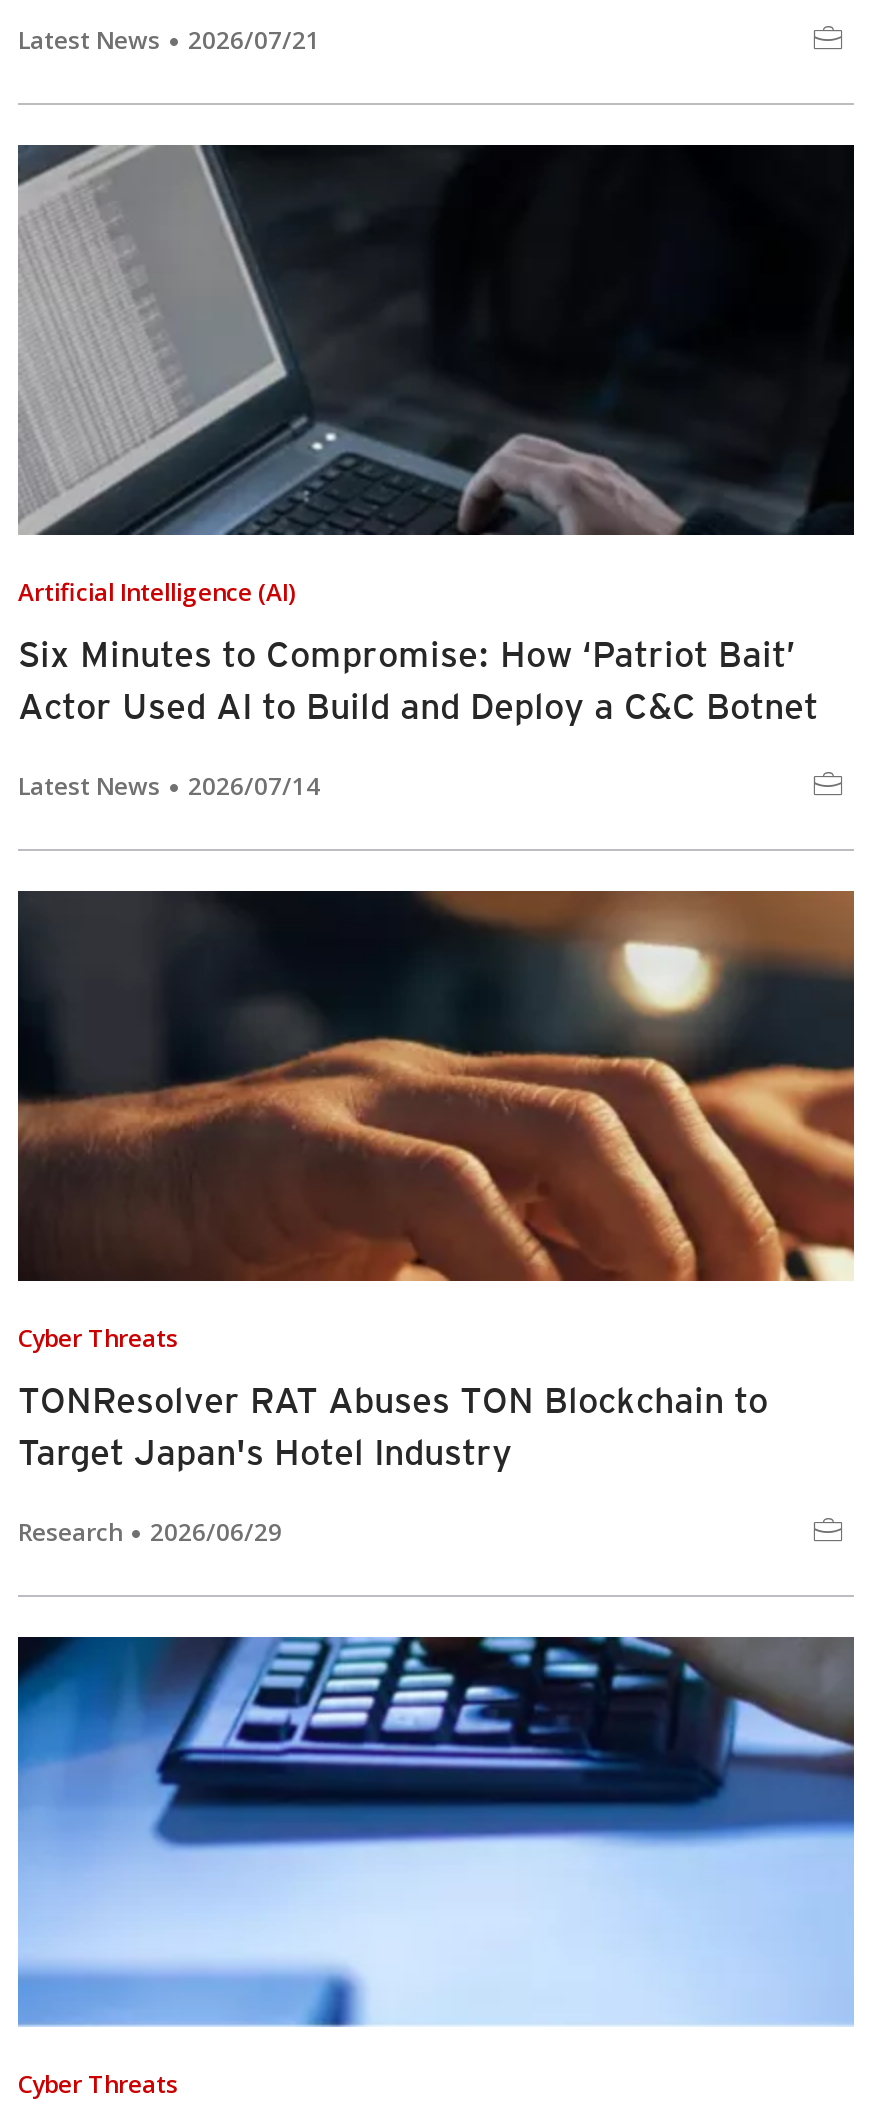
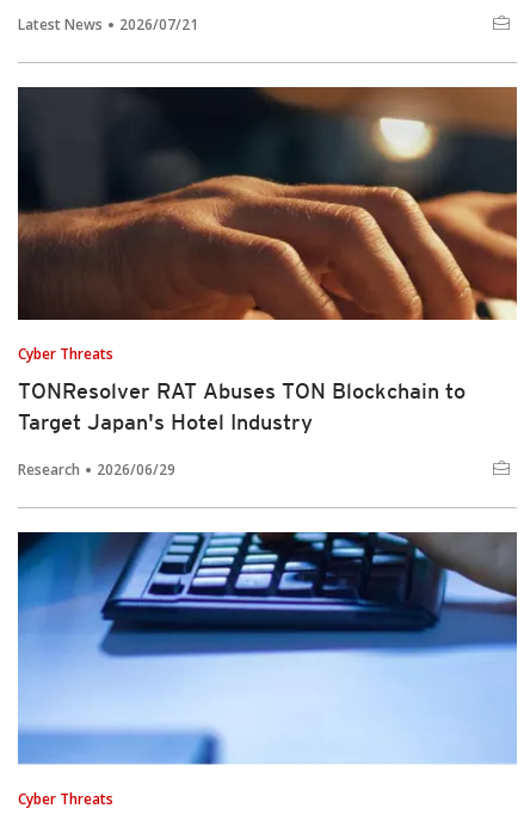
[18,143,856,804] [image] | Artificial Intelligence (AI) | Six Minutes to Compromise: How ‘Patriot Bait’ | Actor Used AI to Build and Deploy a C&C Botnet | Latest News | 2026/07/14 -> none

